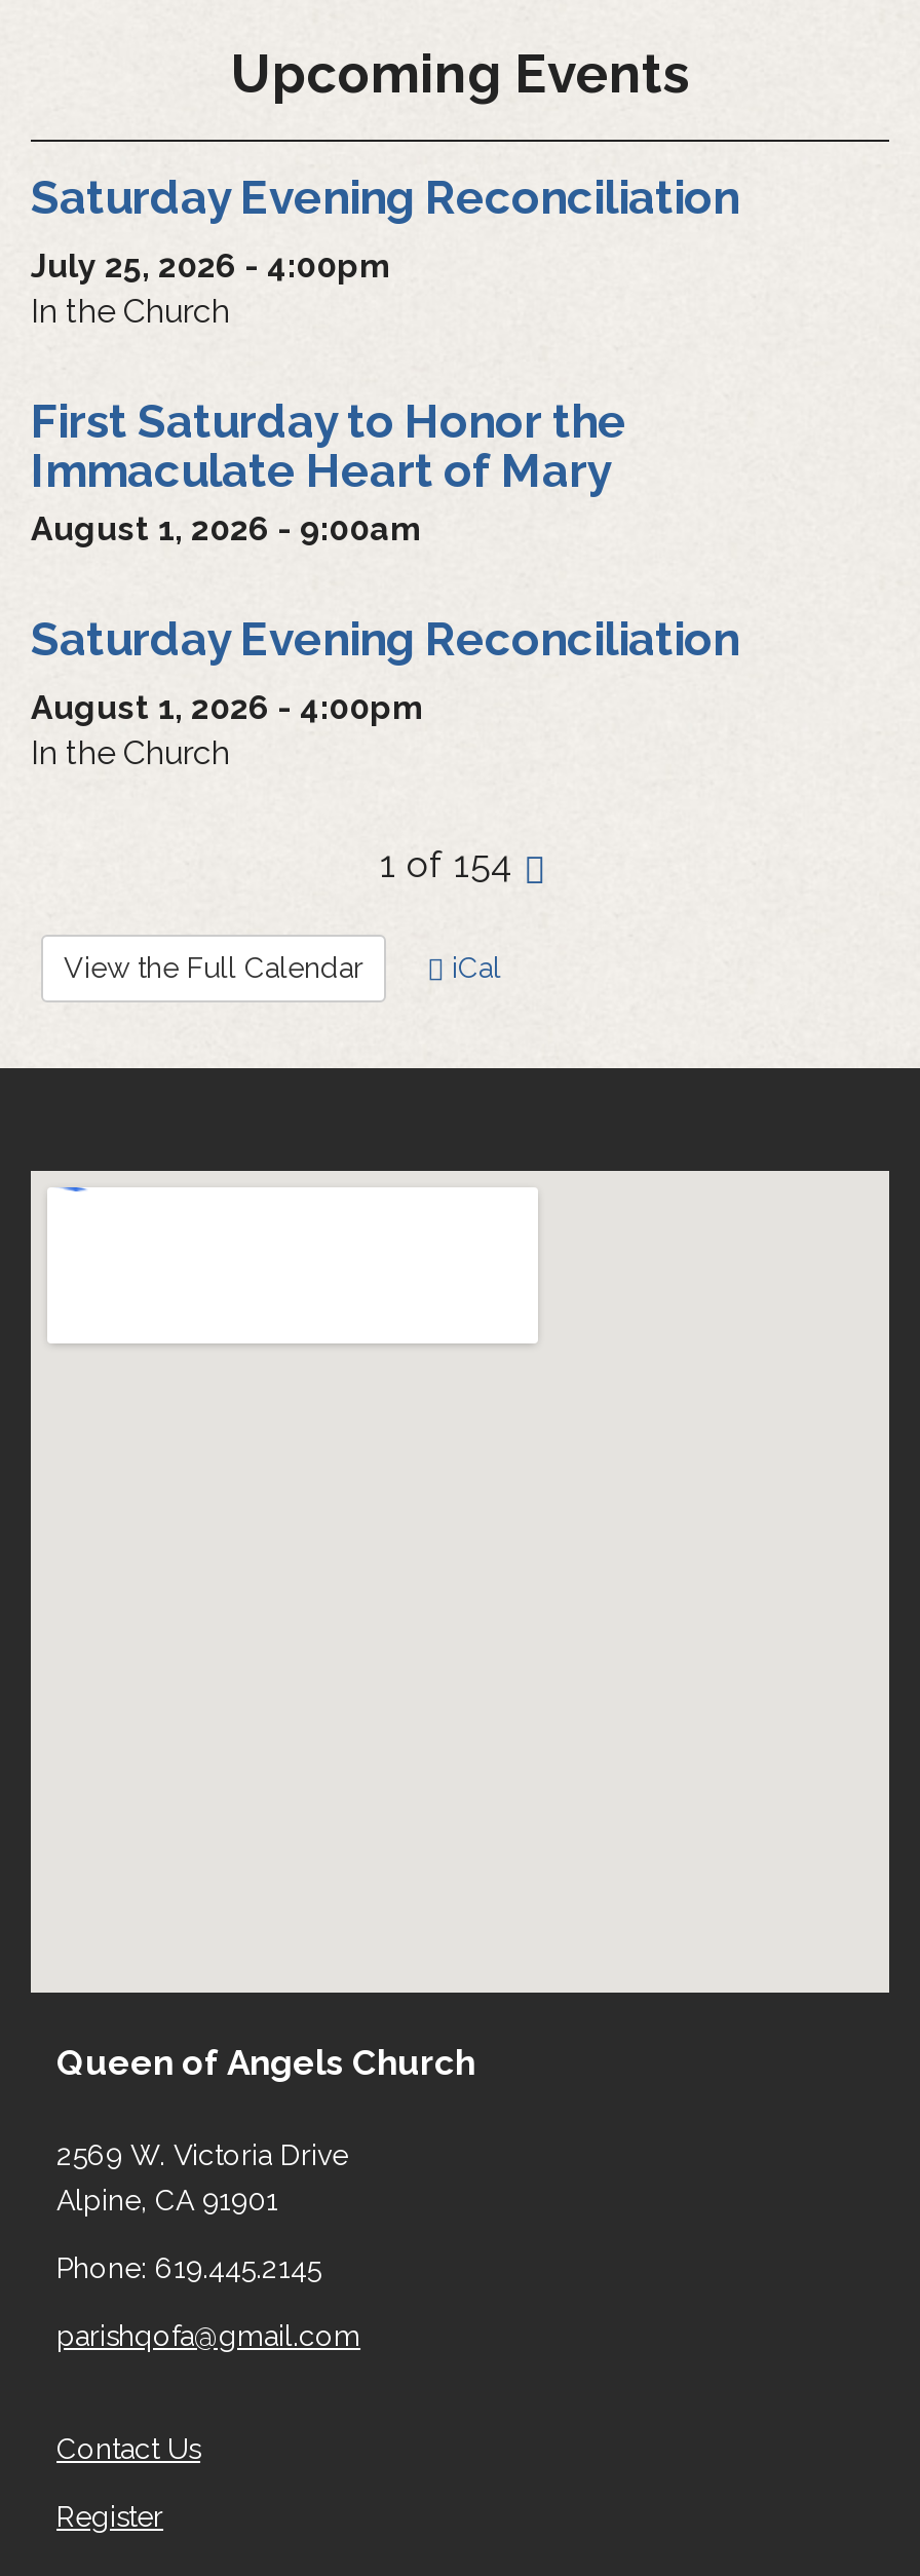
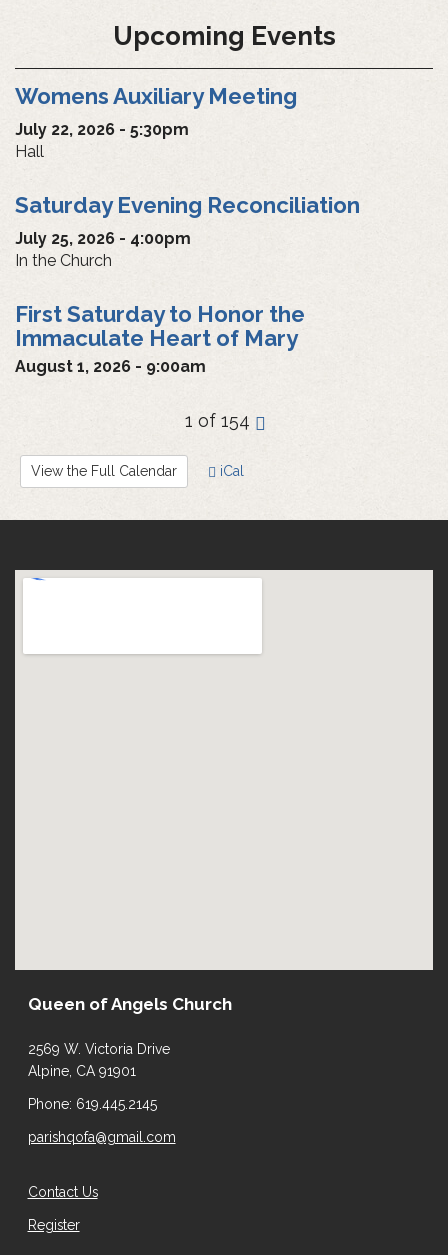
none -> [15,83,297,161] Womens Auxiliary Meeting | July 22, 2026 - 5:30pm | Hall
moved [31,171,739,549] -> [15,192,360,376]: Saturday Evening Reconciliation | July 25, 2026 - 4:00pm | In the Church | First Saturday to Honor the | Immaculate Heart of Mary | August 1, 2026 - 9:00am
[31,613,739,773] Saturday Evening Reconciliation | August 1, 2026 - 4:00pm | In the Church -> none

